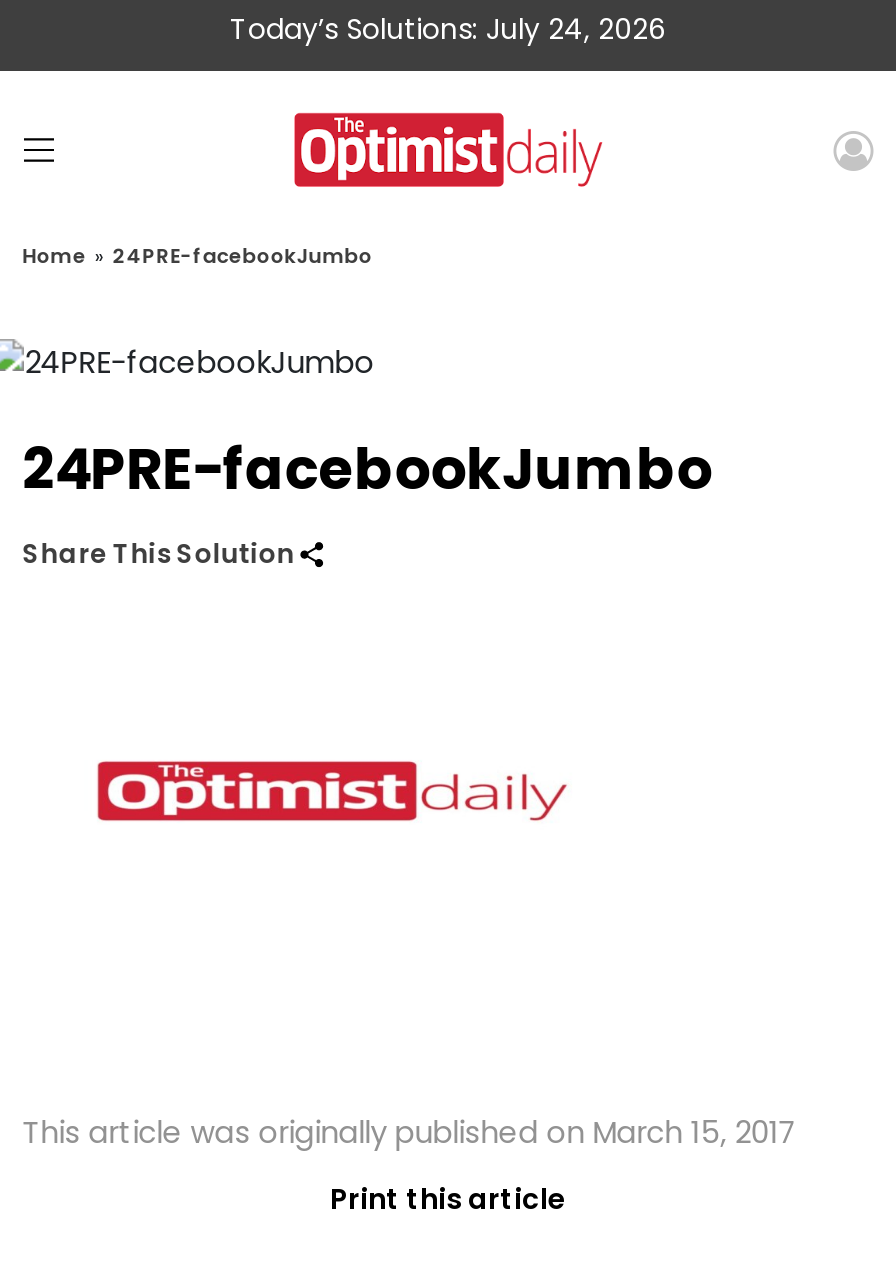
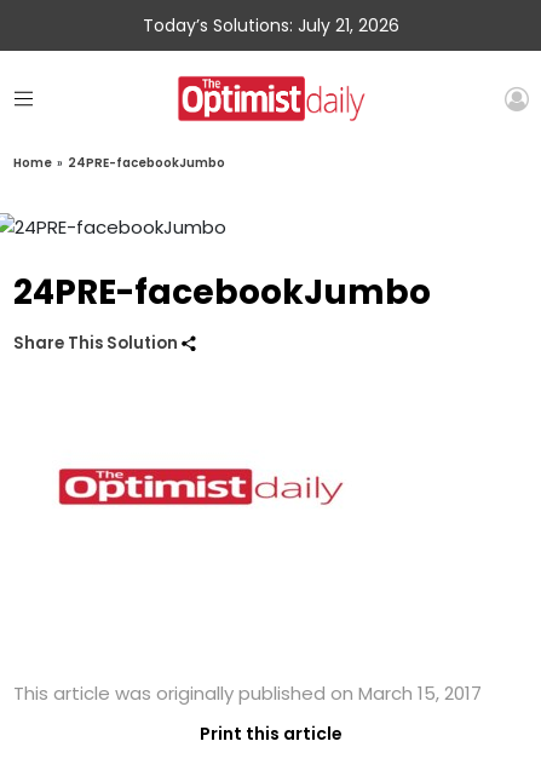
[230,9,666,49] Today’s Solutions: July 24, 2026 -> [143,13,399,38] Today’s Solutions: July 21, 2026

